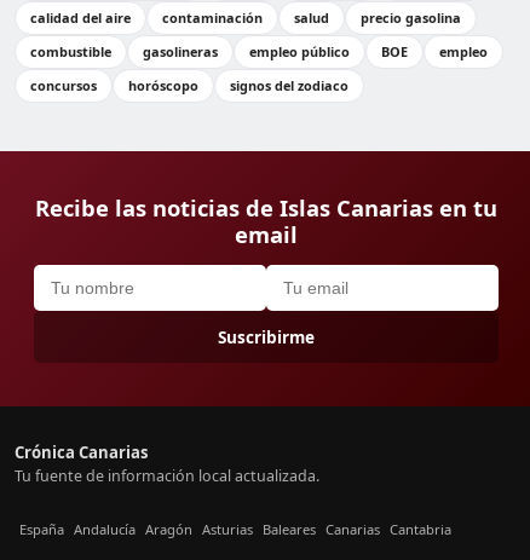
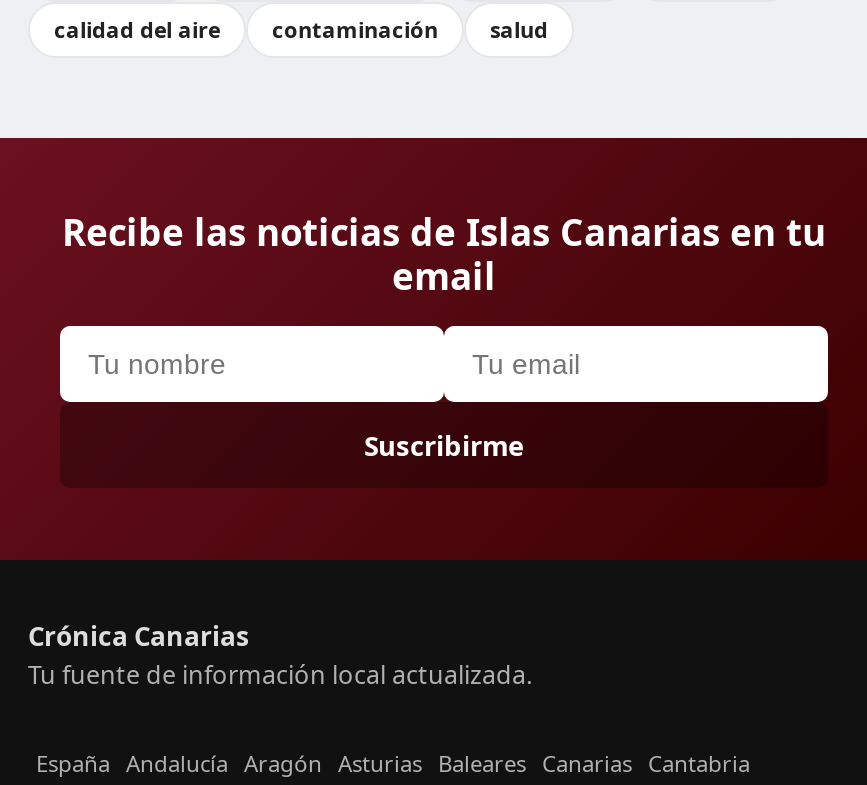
[30,8,488,94] precio gasolina | combustible | gasolineras | empleo público | BOE | empleo | concursos | horóscopo | signos del zodiaco -> none

